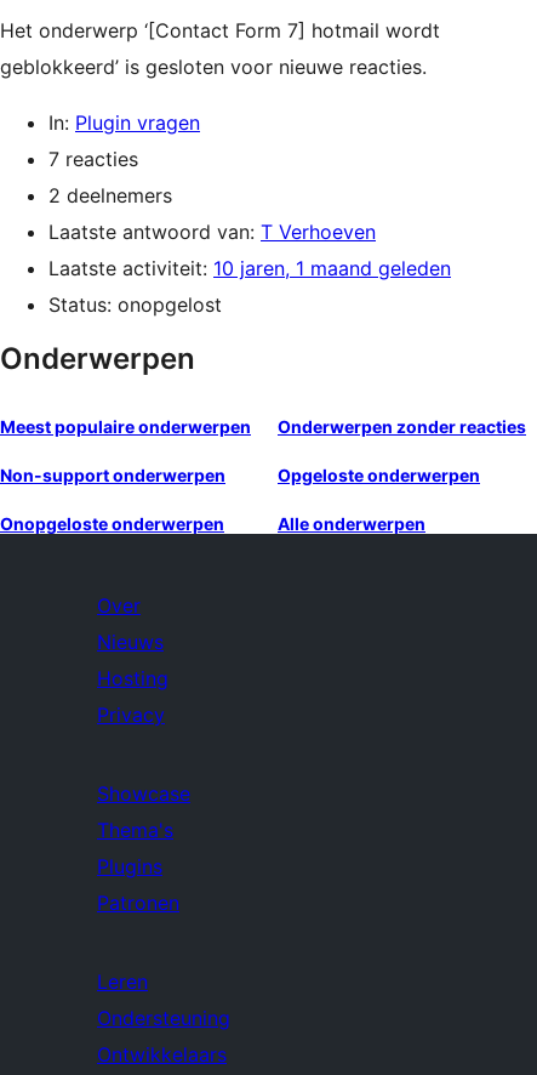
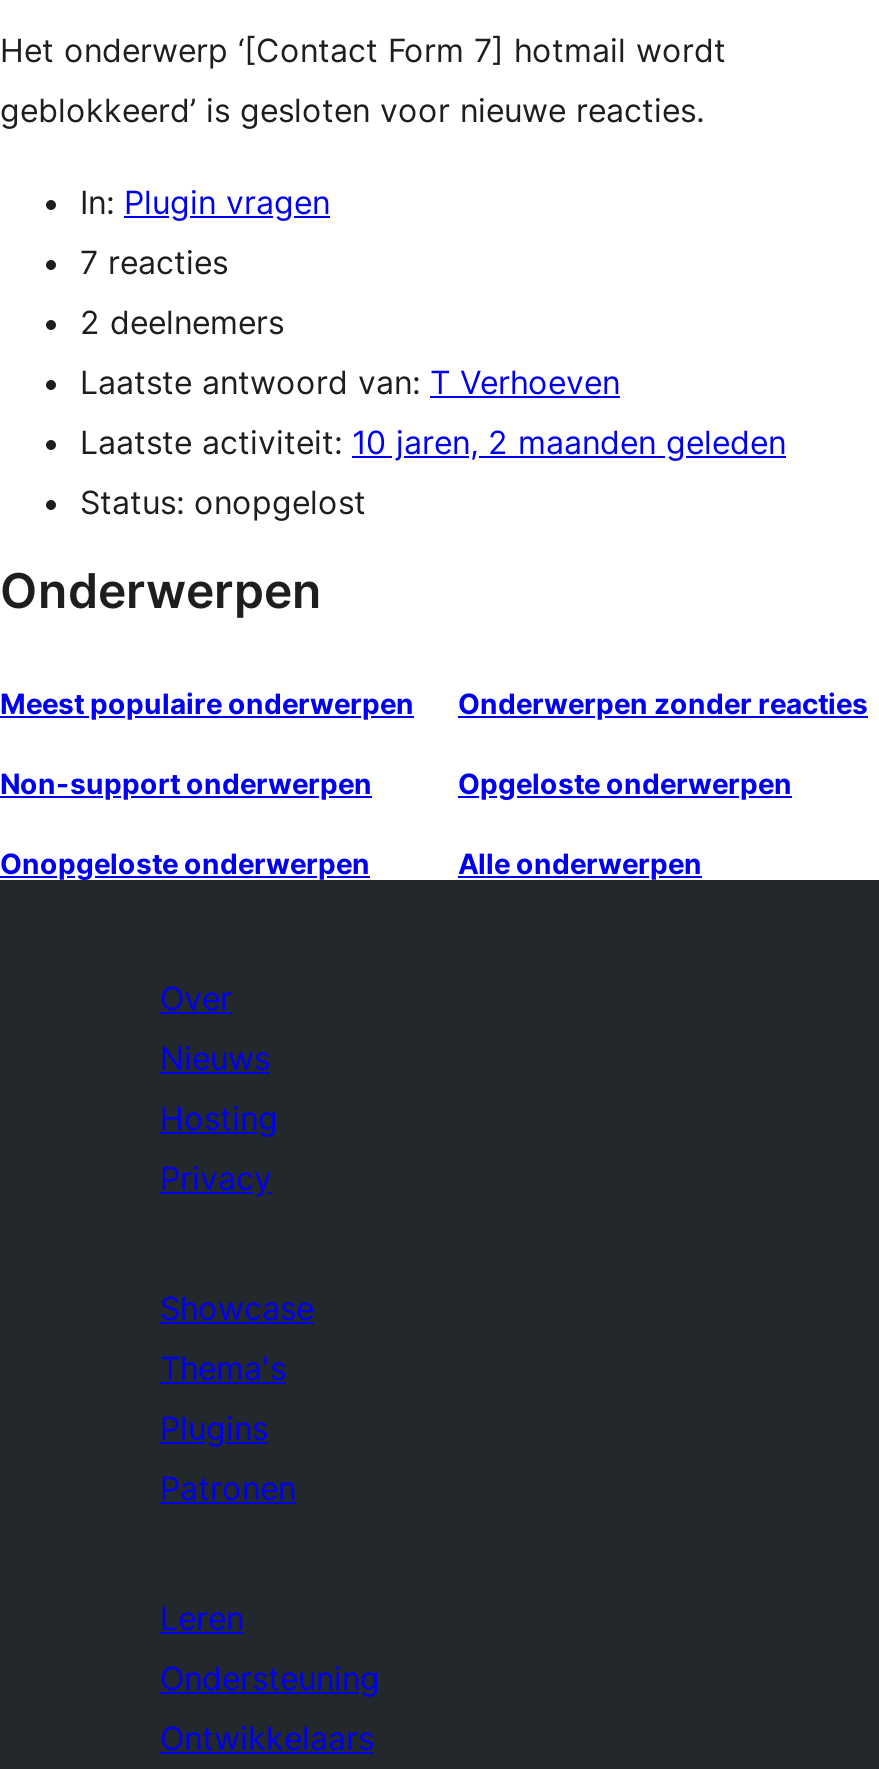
[48,256,451,280] Laatste activiteit: 10 jaren, 1 maand geleden -> [80,422,786,462] Laatste activiteit: 10 jaren, 2 maanden geleden

